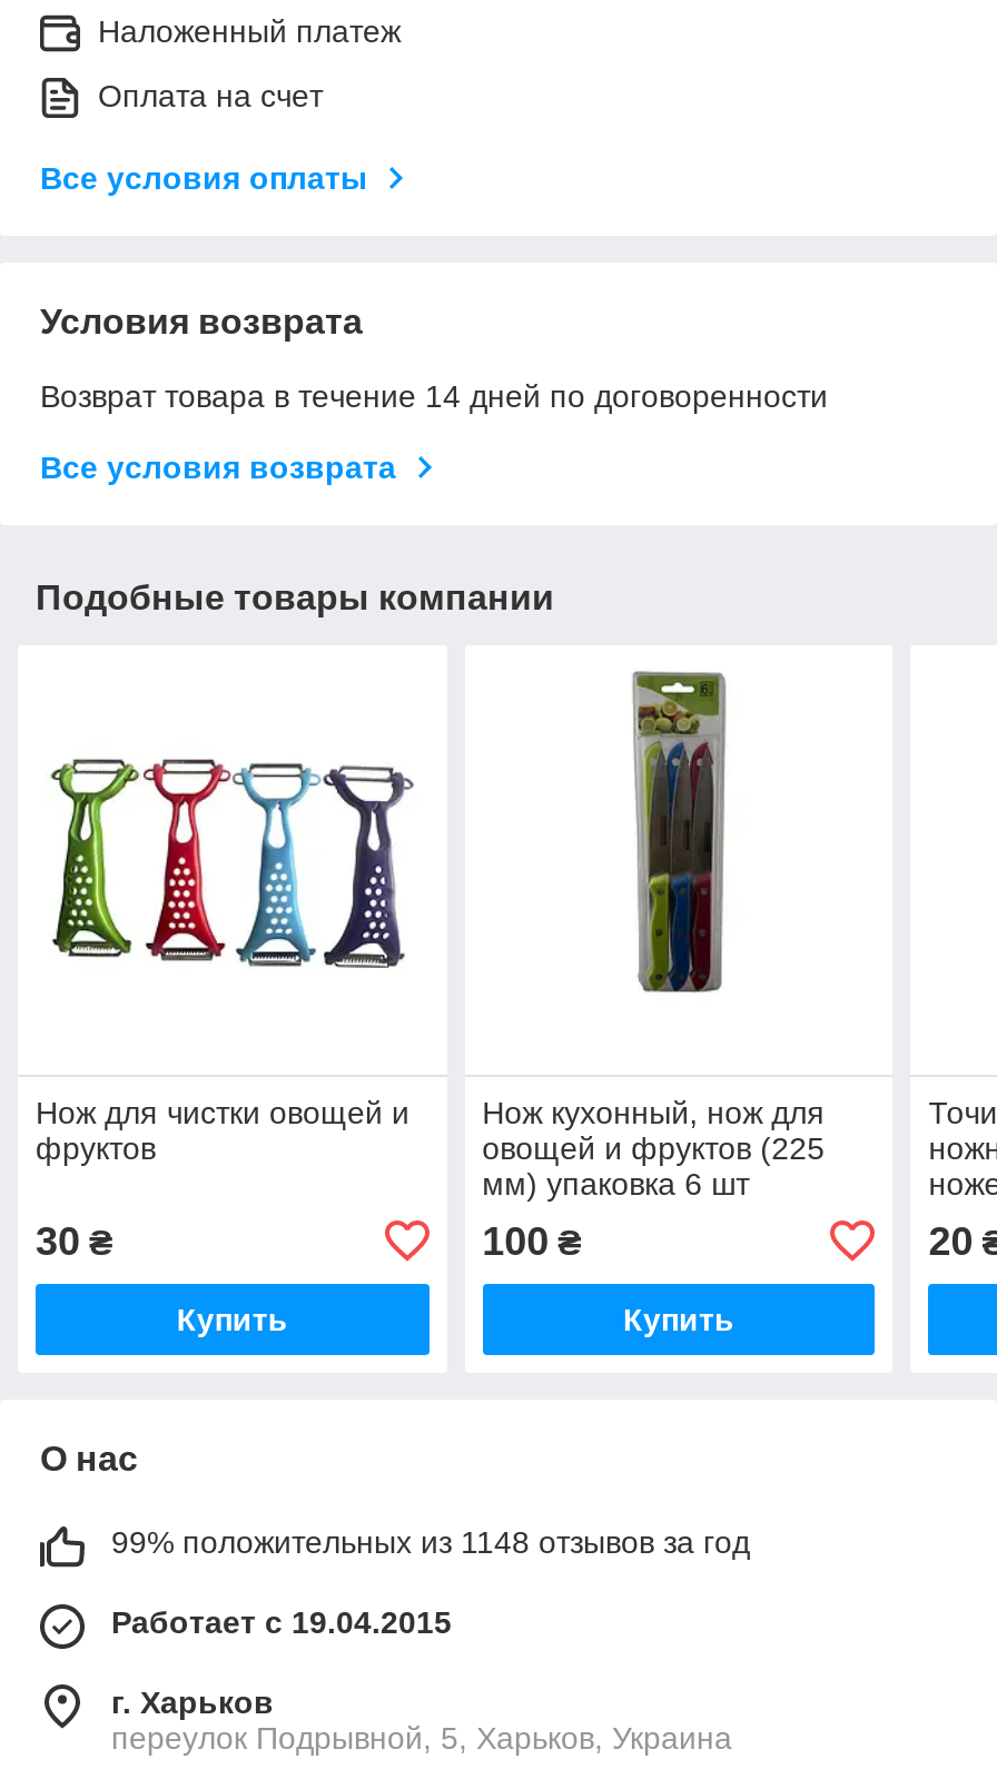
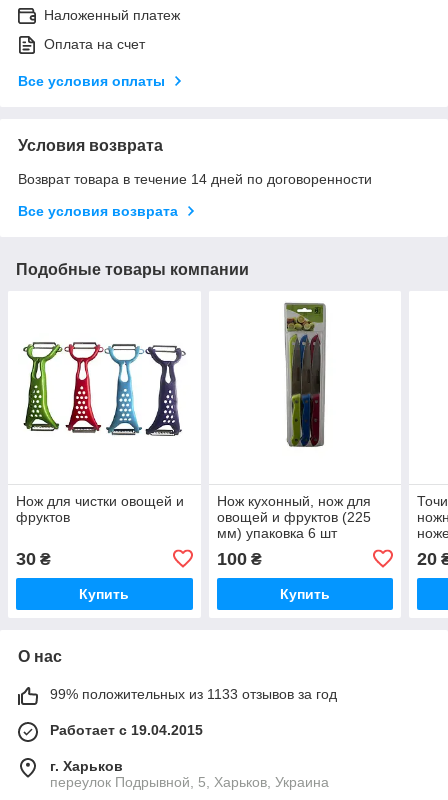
[111,1524,750,1559] 99% положительных из 1148 отзывов за год -> [50,686,337,702] 99% положительных из 1133 отзывов за год

